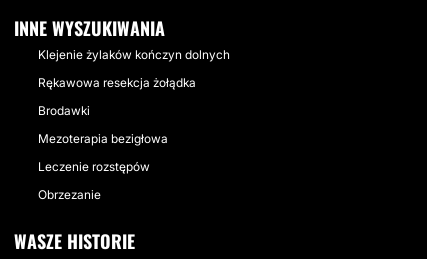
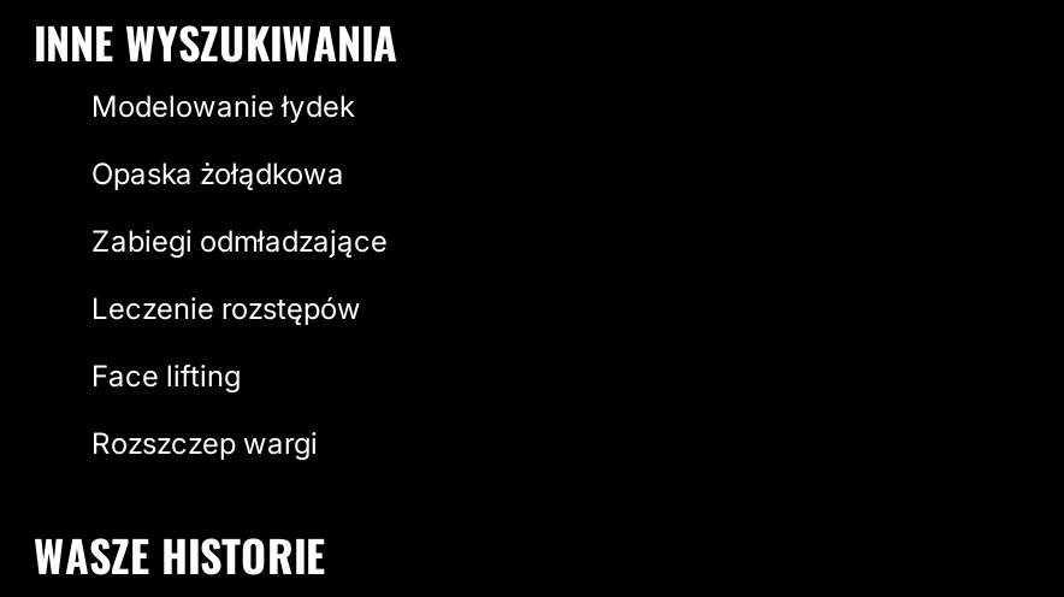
[38,47,230,146] Klejenie żylaków kończyn dolnych | Rękawowa resekcja żołądka | Brodawki | Mezoterapia bezigłowa -> [91,88,388,259] Modelowanie łydek | Opaska żołądkowa | Zabiegi odmładzające
moved [38,159,150,174] -> [91,290,361,326]: Leczenie rozstępów
[38,187,101,202] Obrzezanie -> [91,357,318,461] Face lifting | Rozszczep wargi

